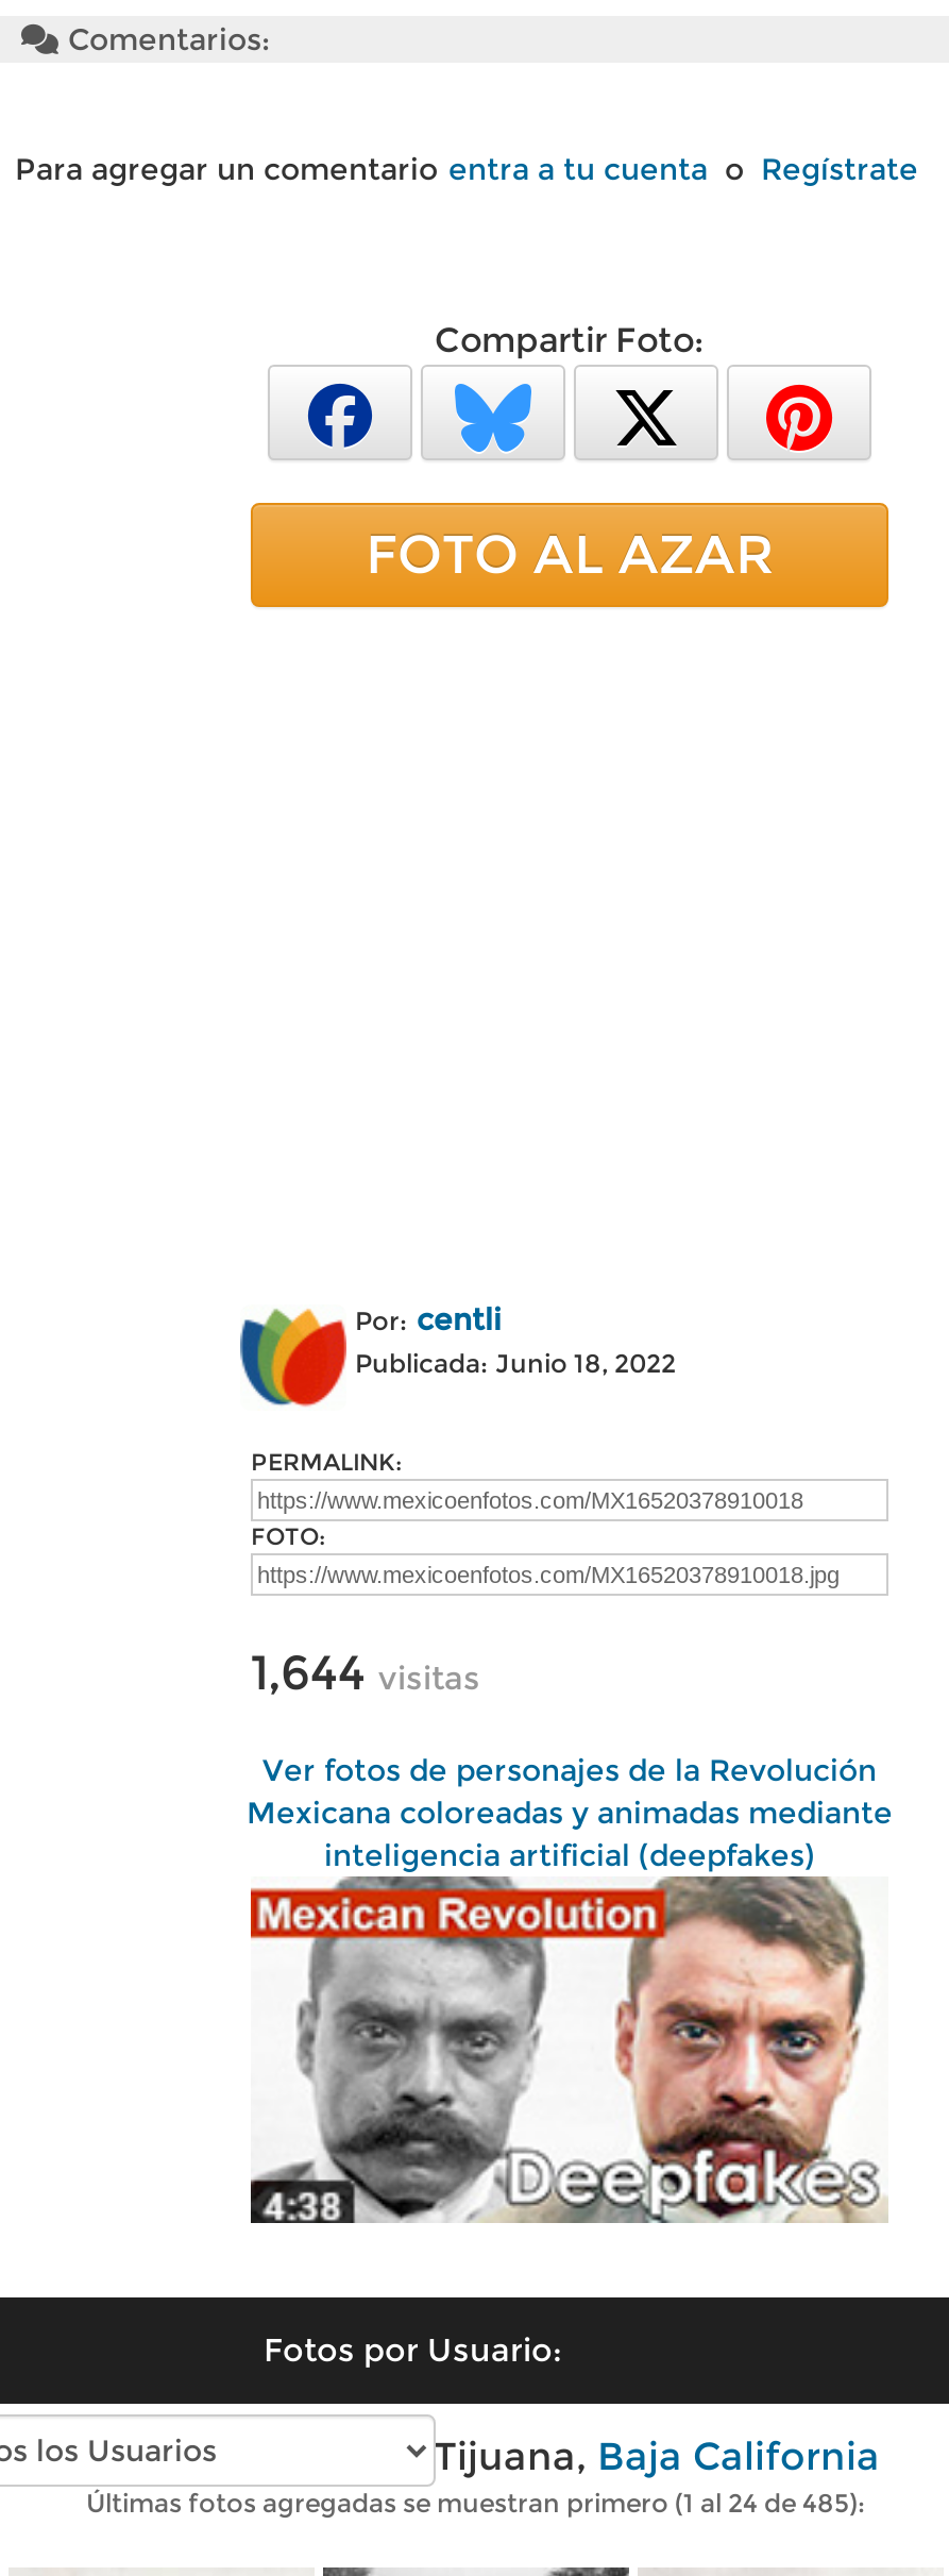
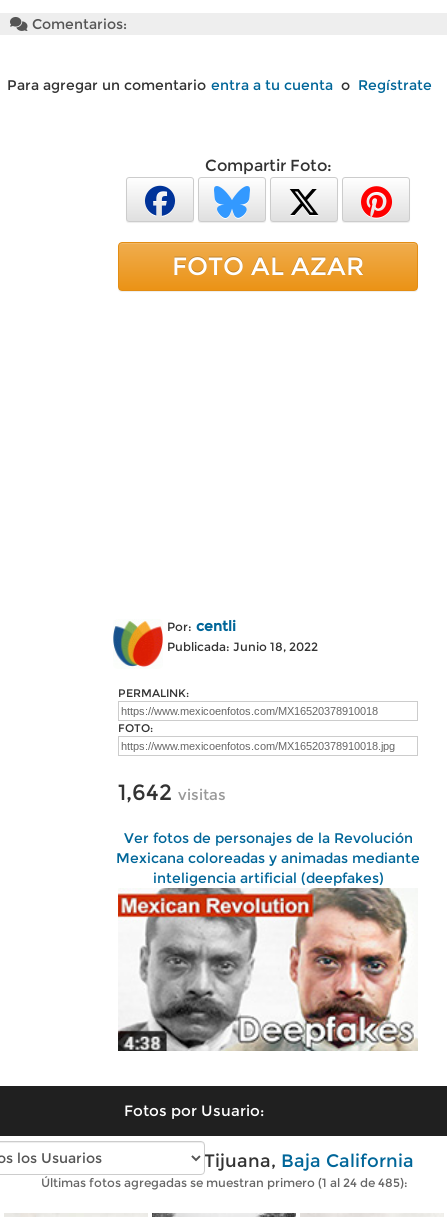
[251,1643,480,1702] 1,644 visitas -> [118,778,226,806] 1,642 visitas

